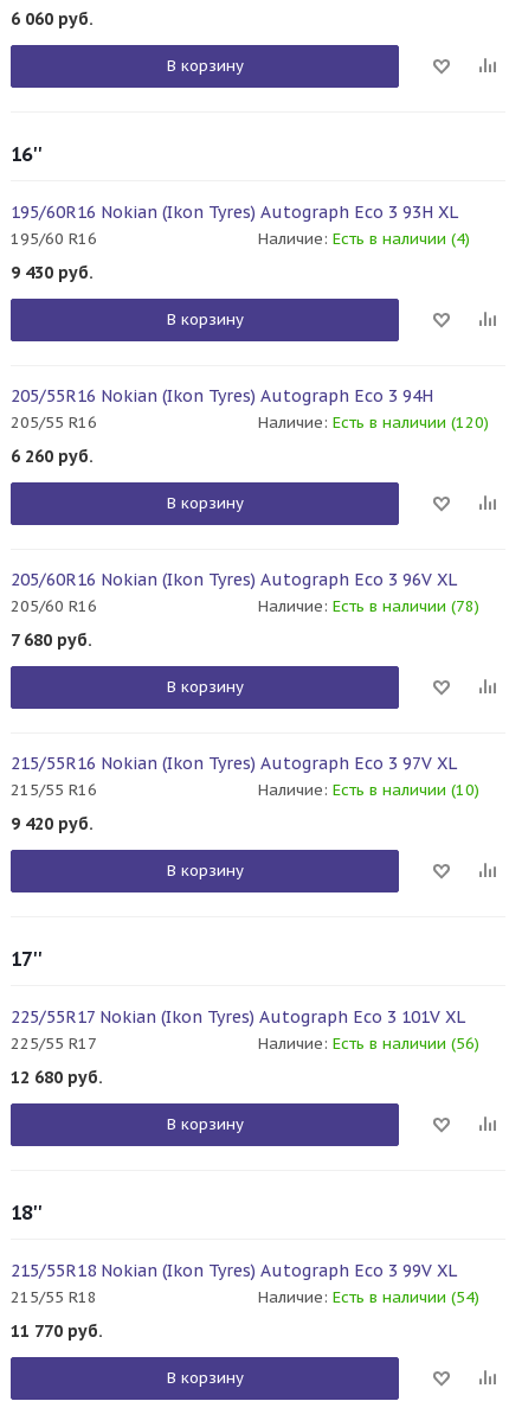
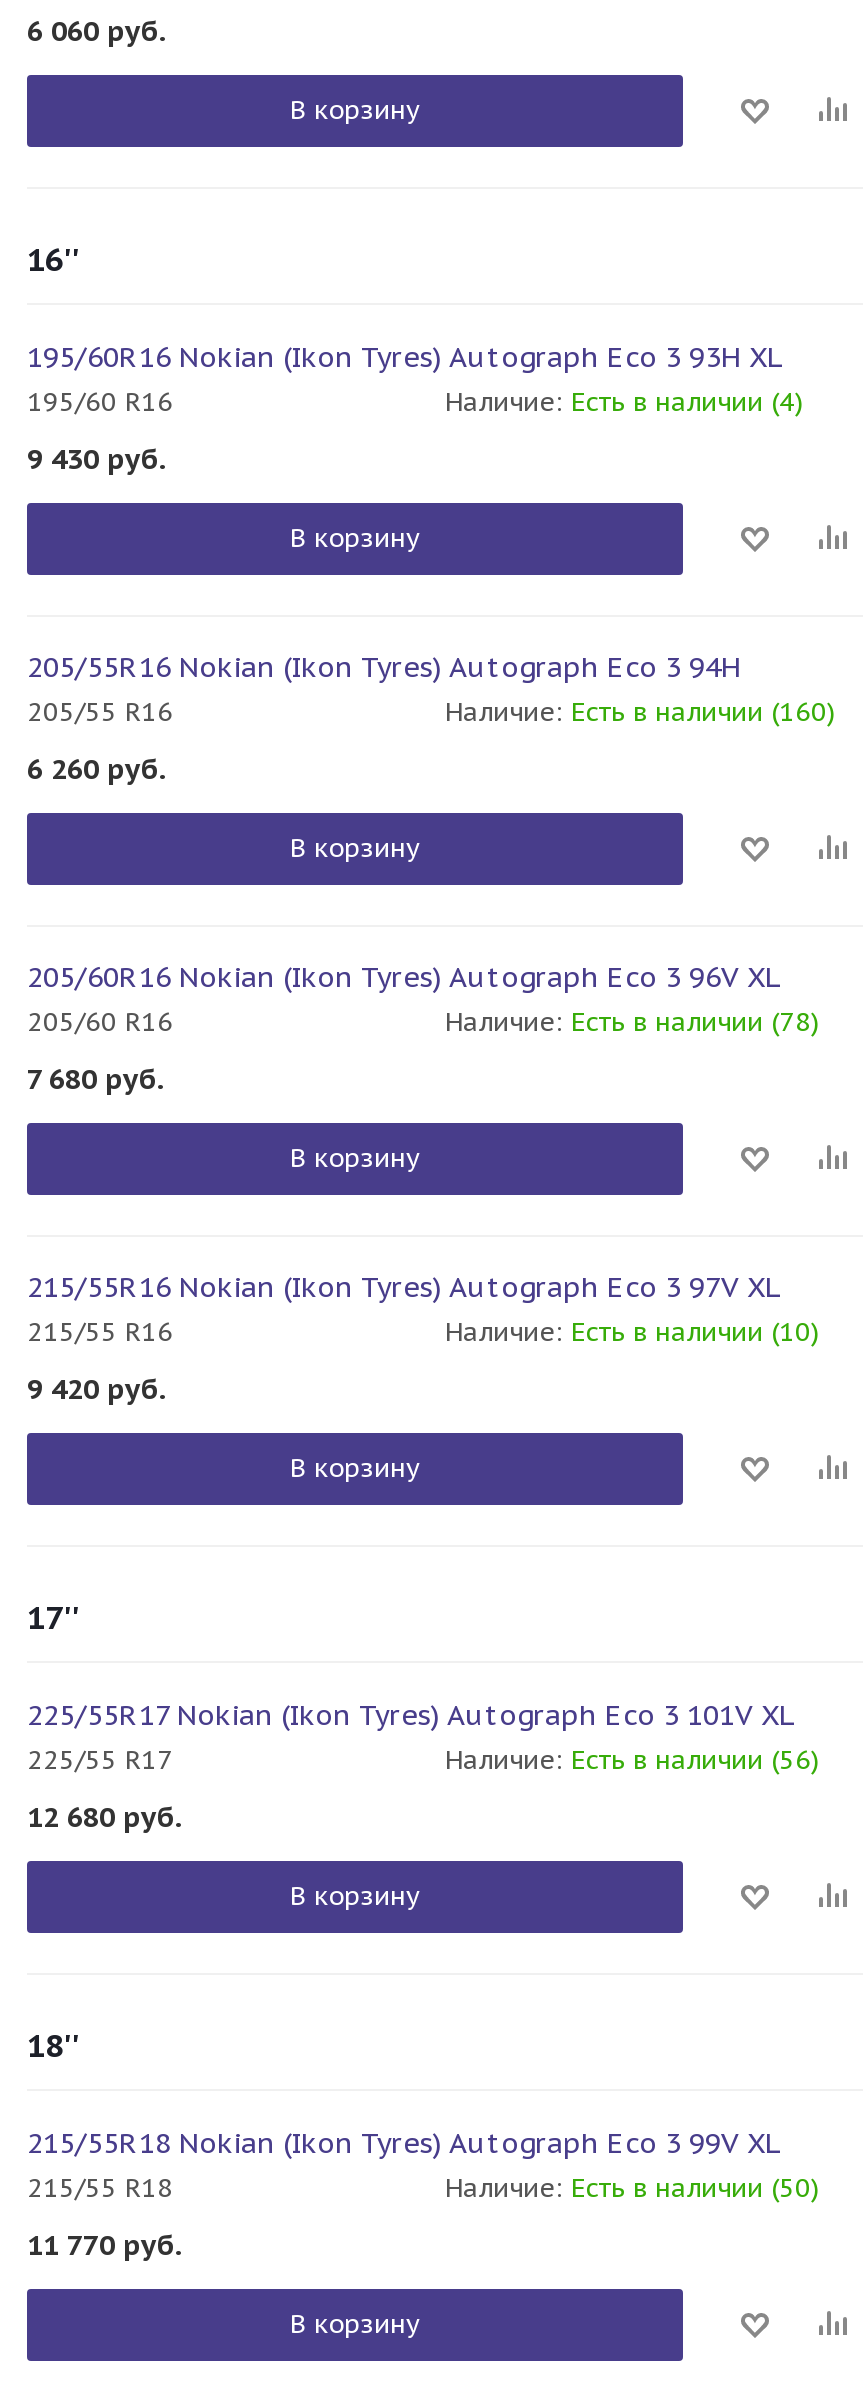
[258,412,489,432] Наличие: Есть в наличии (120) -> [445,695,835,729] Наличие: Есть в наличии (160)
[258,1287,479,1308] Наличие: Есть в наличии (54) -> [445,2171,819,2205] Наличие: Есть в наличии (50)

